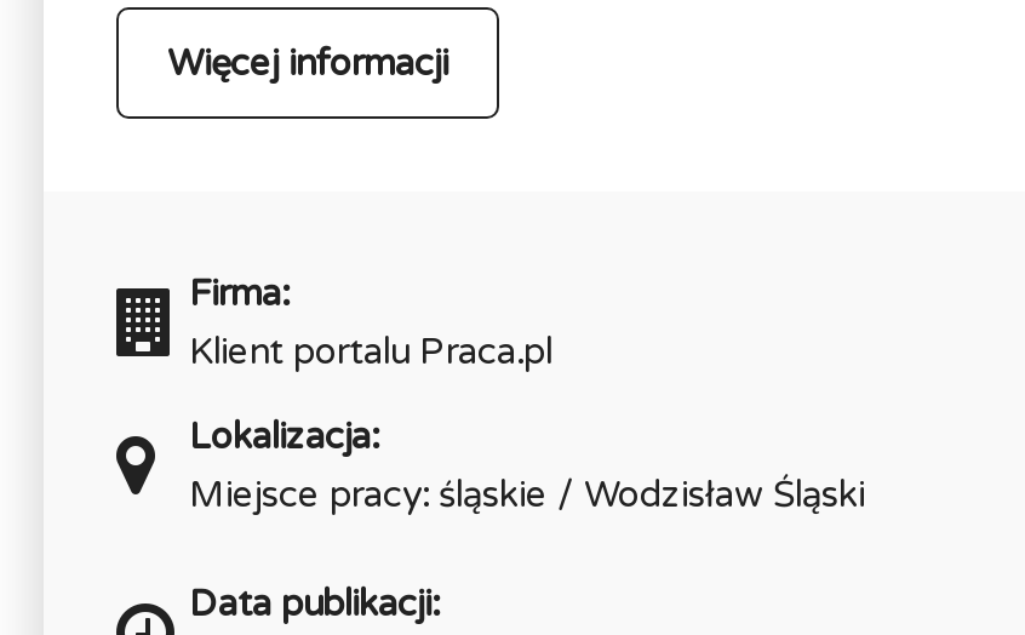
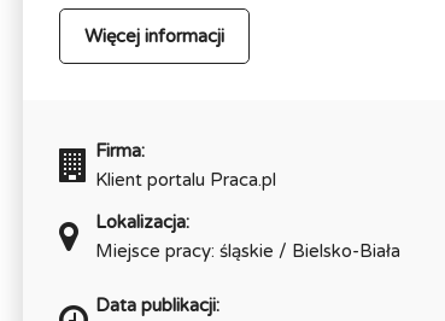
[189,472,865,516] Miejsce pracy: śląskie / Wodzisław Śląski -> [95,240,400,262] Miejsce pracy: śląskie / Bielsko-Biała

